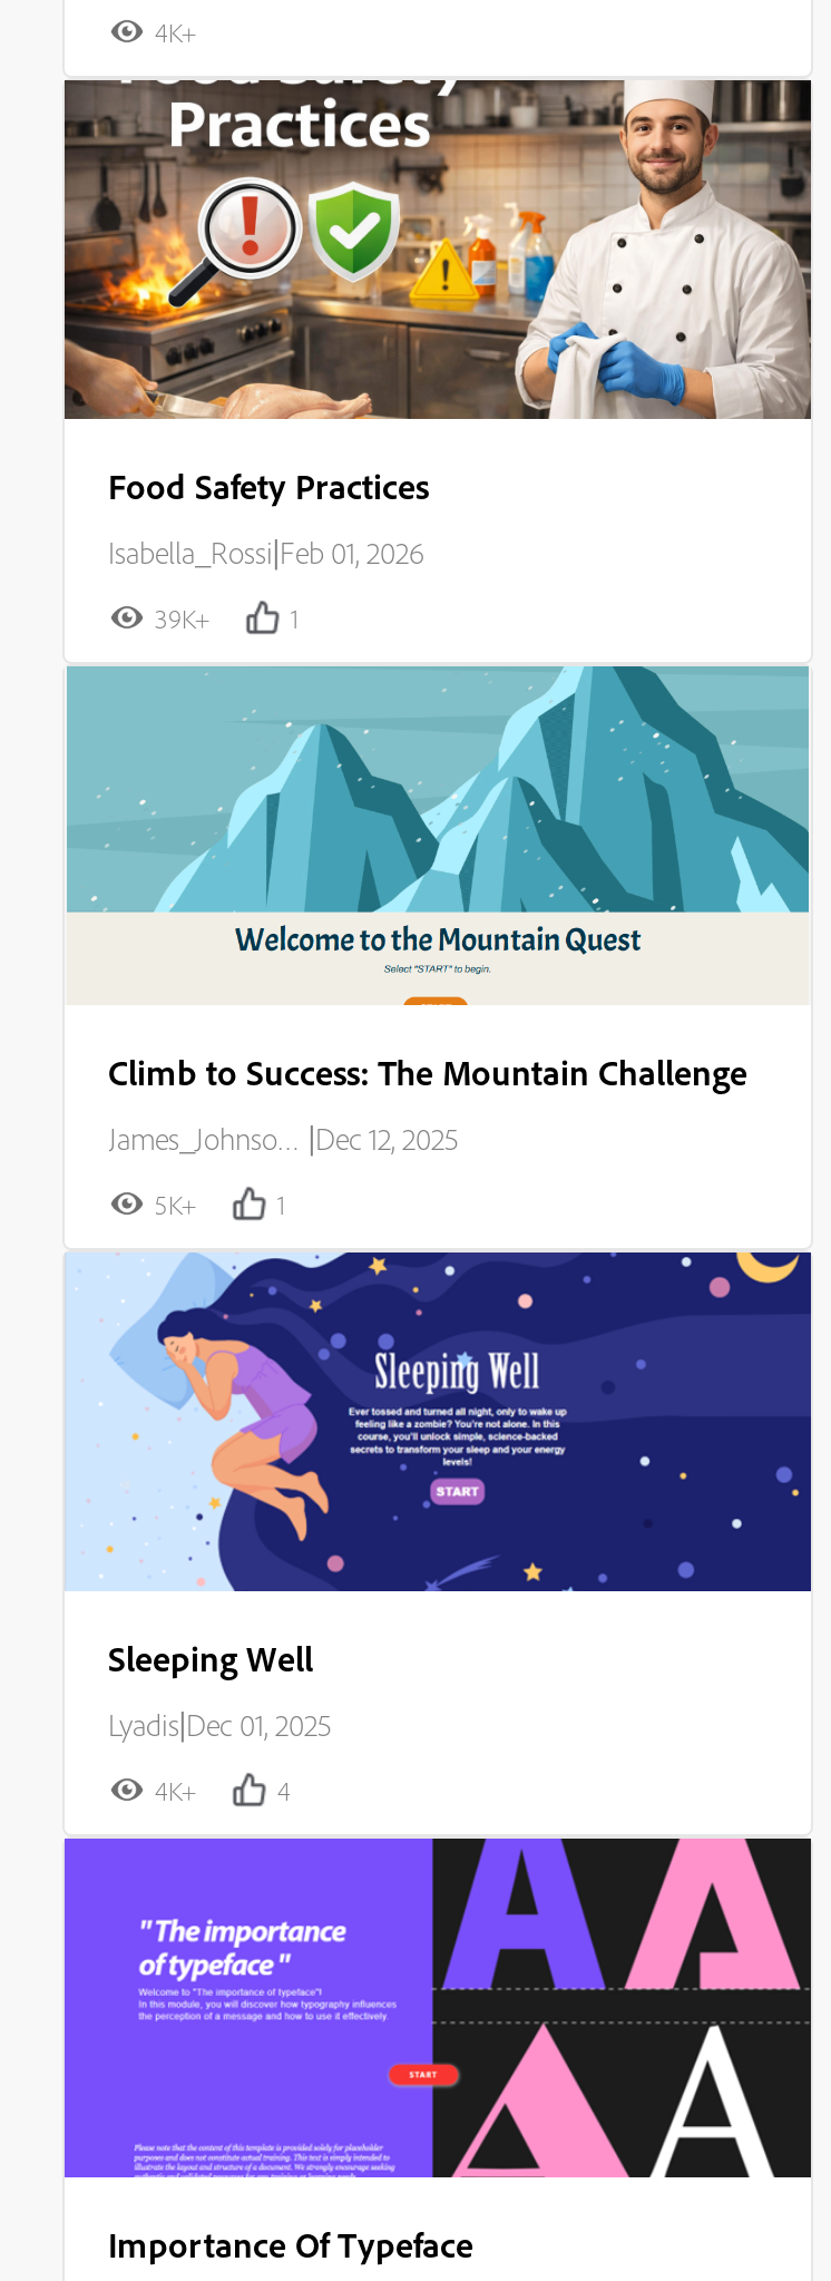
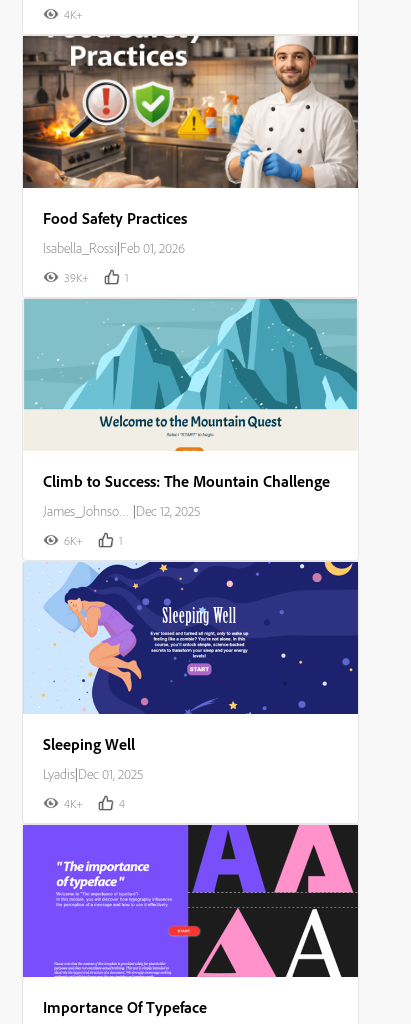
[155,1188,197,1221] 5K+ -> [63,533,82,548] 6K+

